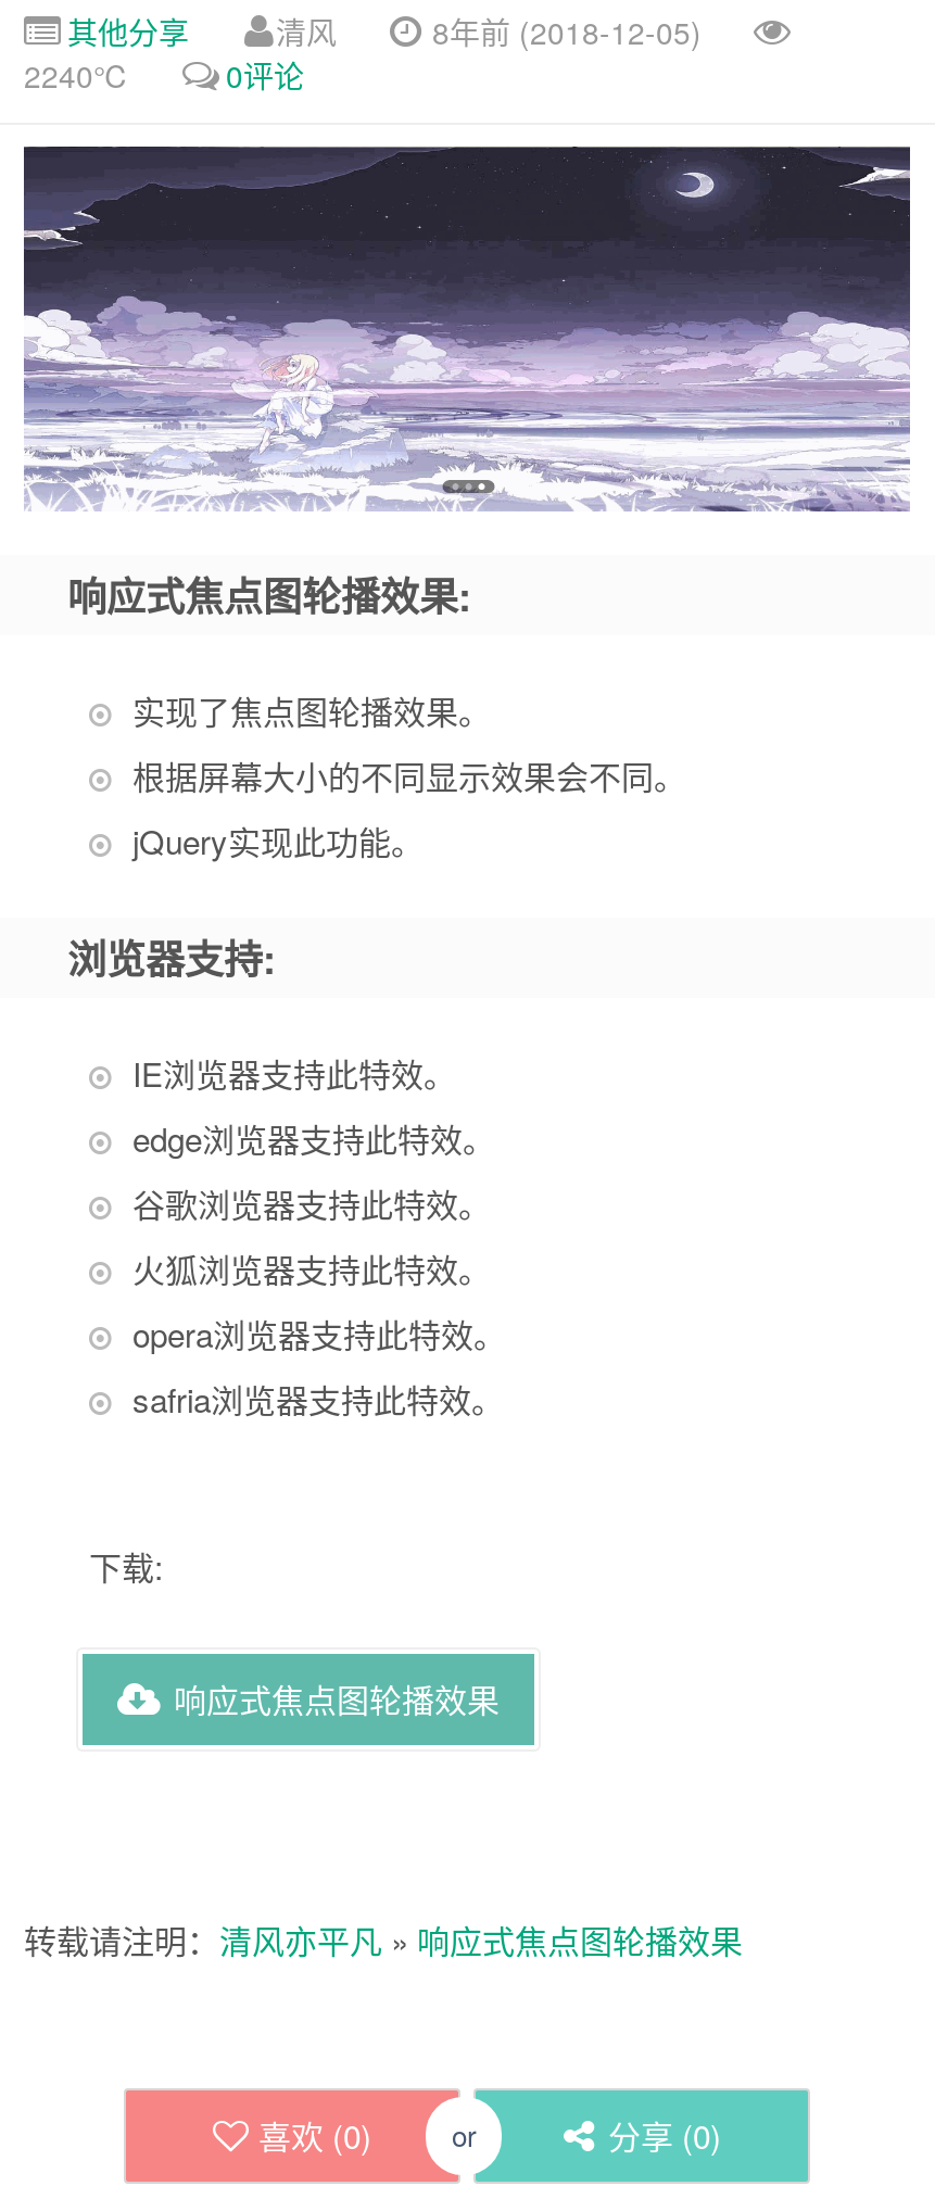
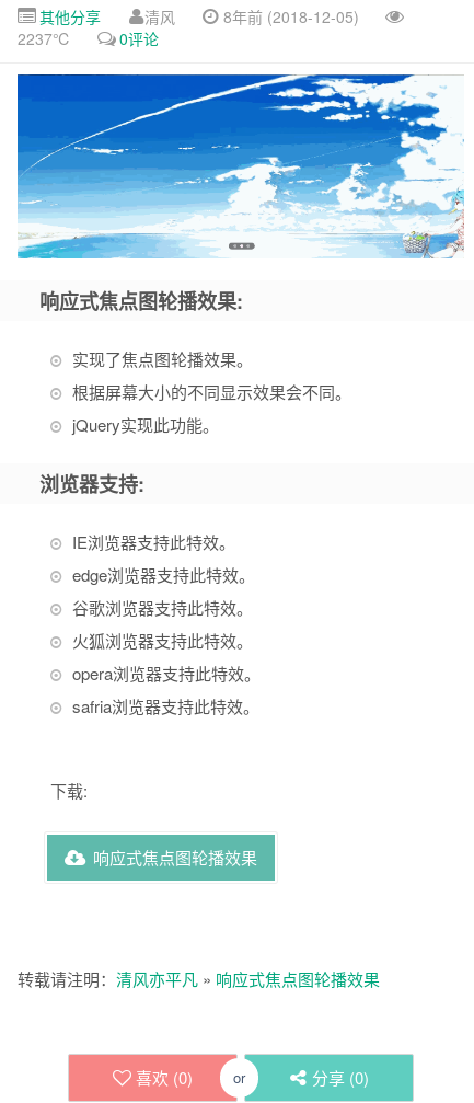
[24,53,130,97] 2240℃ -> [18,27,71,49] 2237℃
[22,144,912,514] [image] -> [16,73,464,260] [image]

